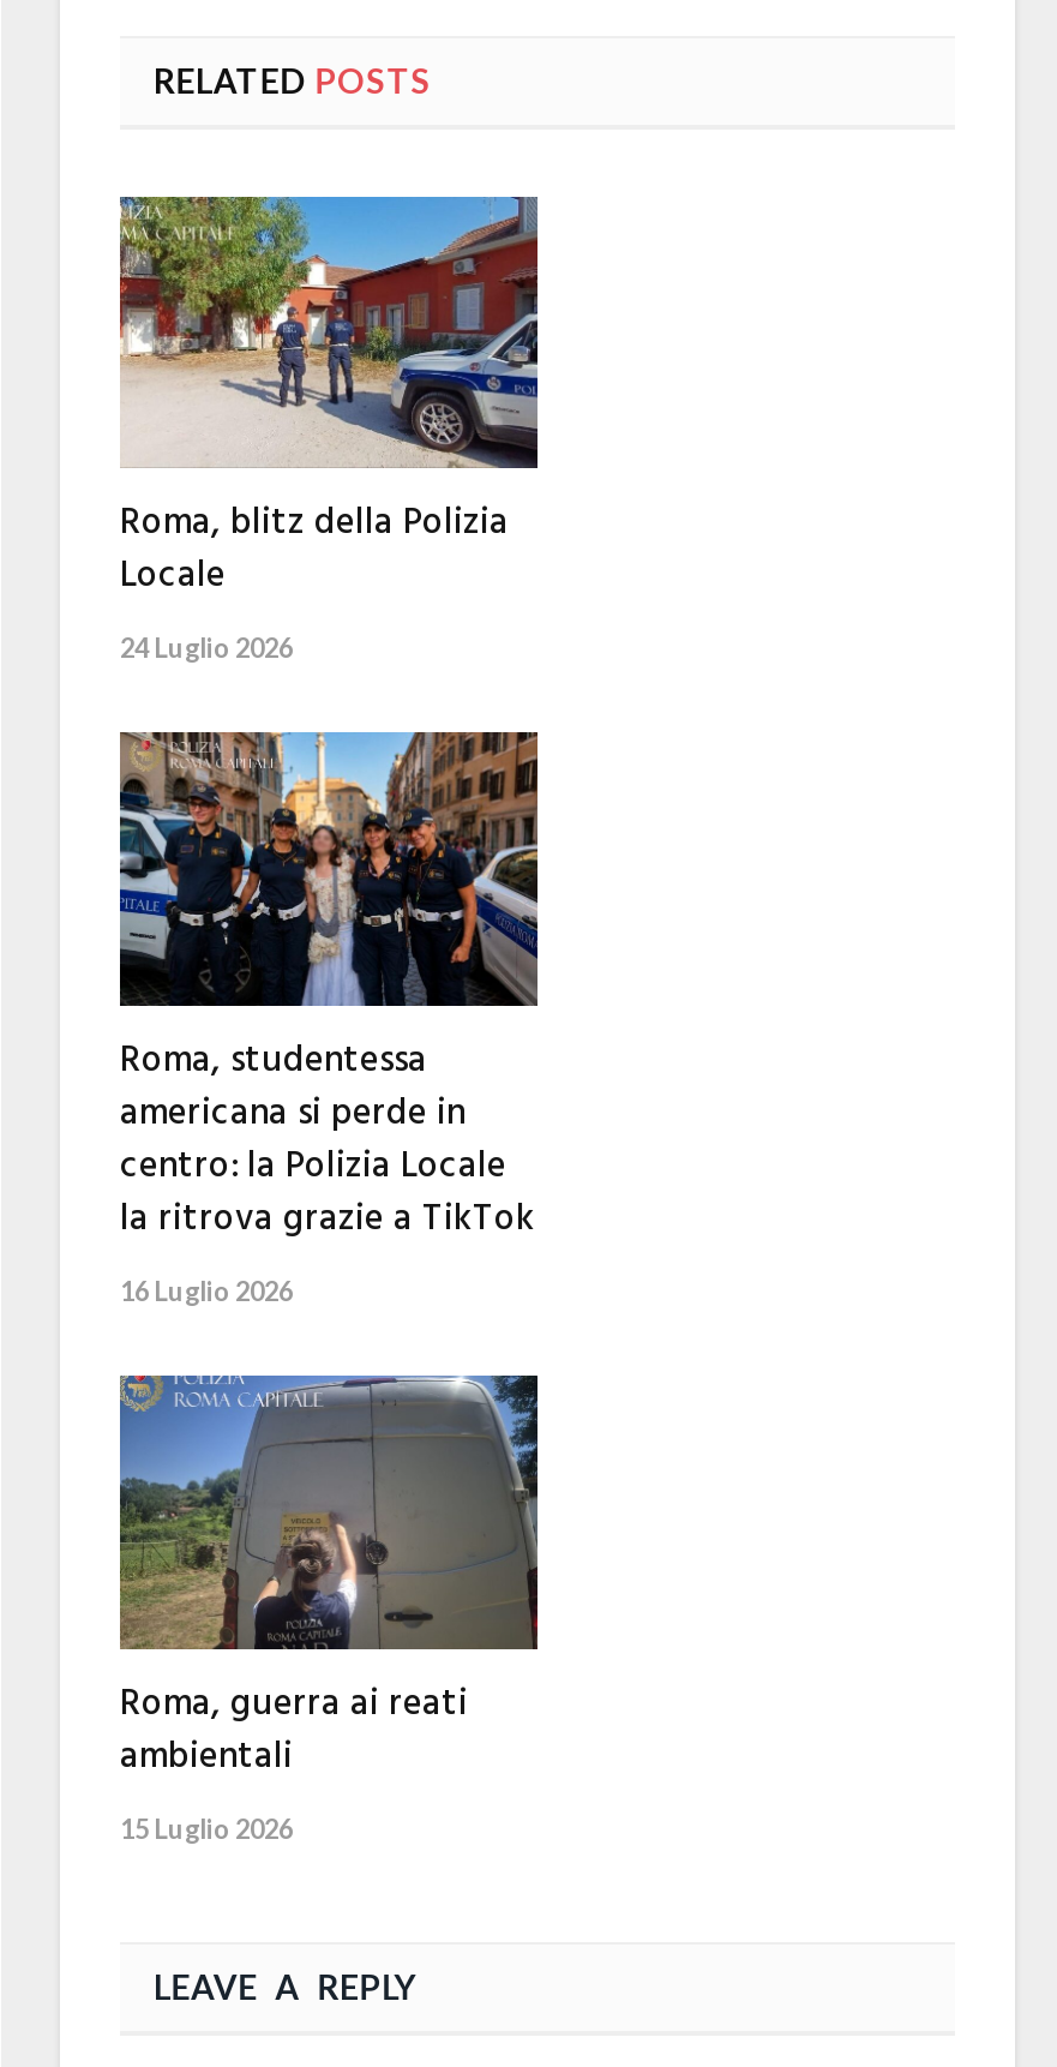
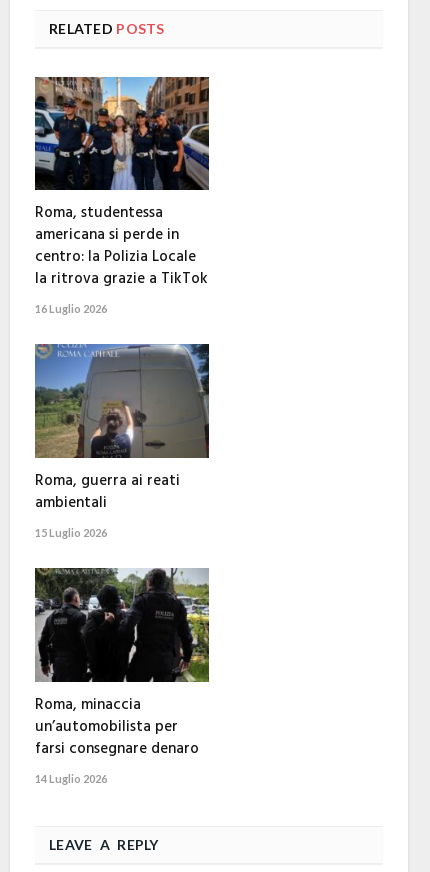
[118,194,540,664] [image] | Roma, blitz della Polizia | Locale | 24 Luglio 2026 -> none
moved [115,727,542,1843] -> [33,74,211,539]: [image] | Roma, studentessa | americana si perde in | ... | ambientali | 15 Luglio 2026
none -> [34,567,210,785] [image] | Roma, minaccia | un’automobilista per | farsi consegnare denaro | 14 Luglio 2026

